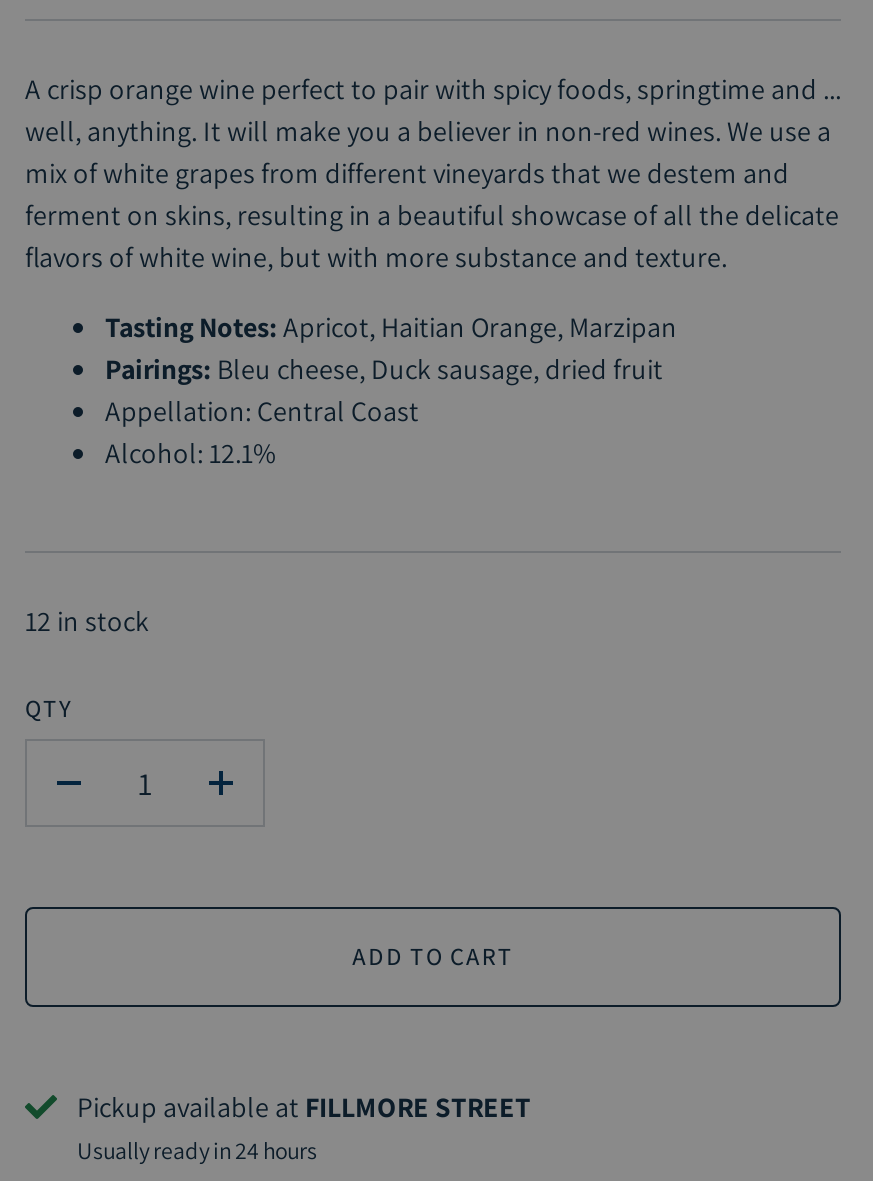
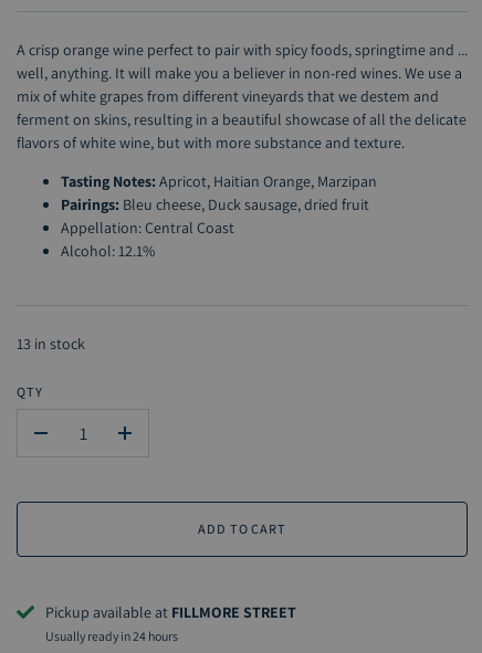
[25,603,149,639] 12 in stock -> [17,334,85,354] 13 in stock

